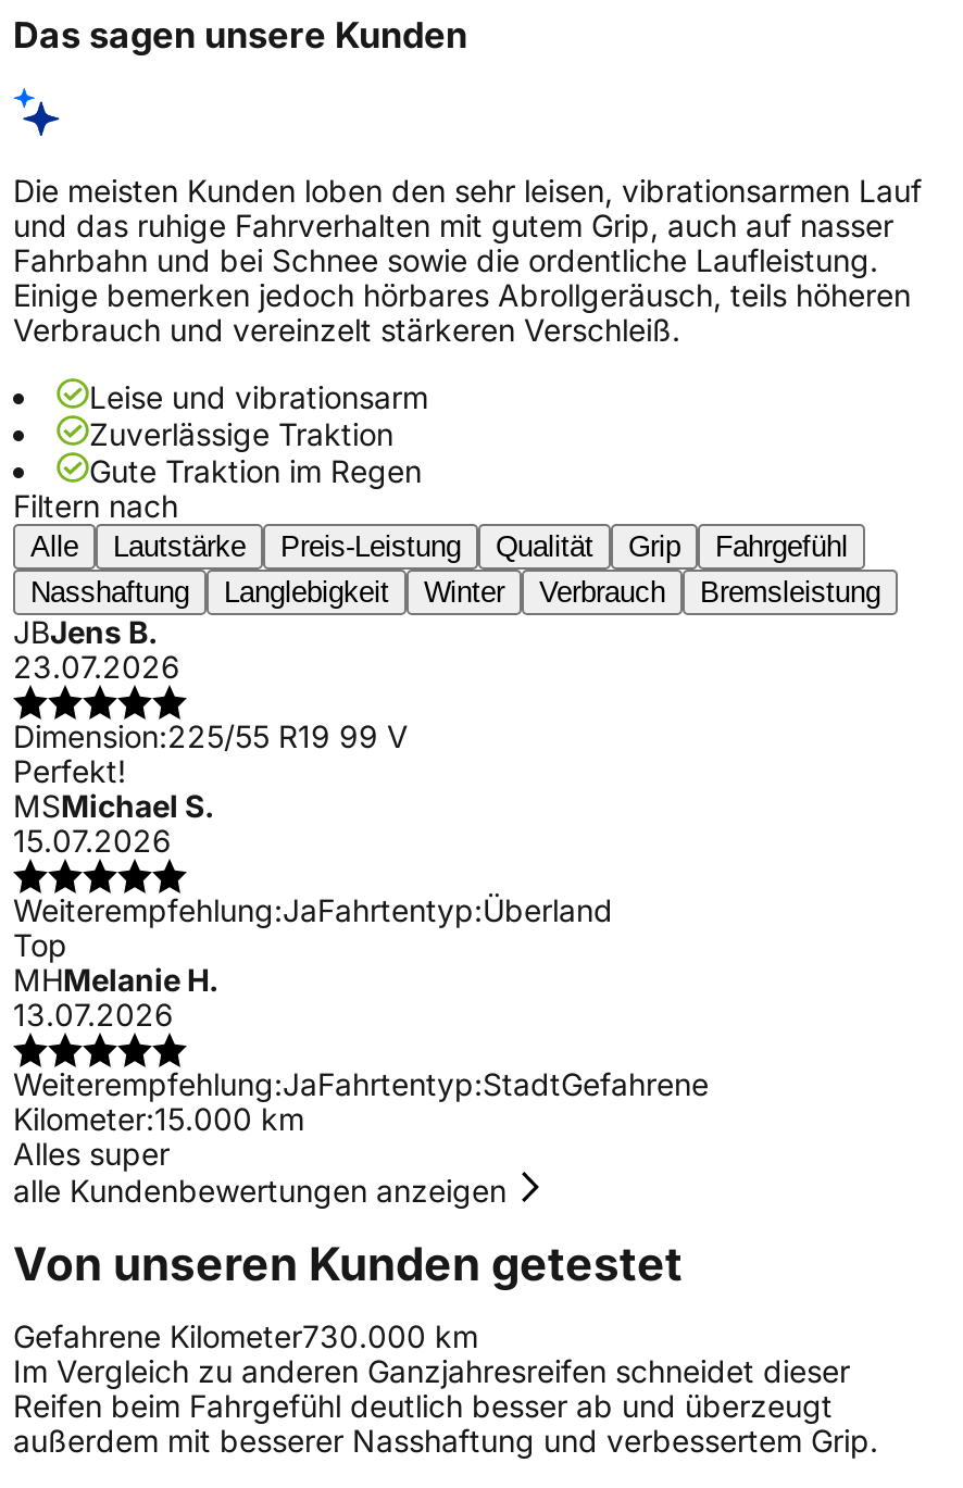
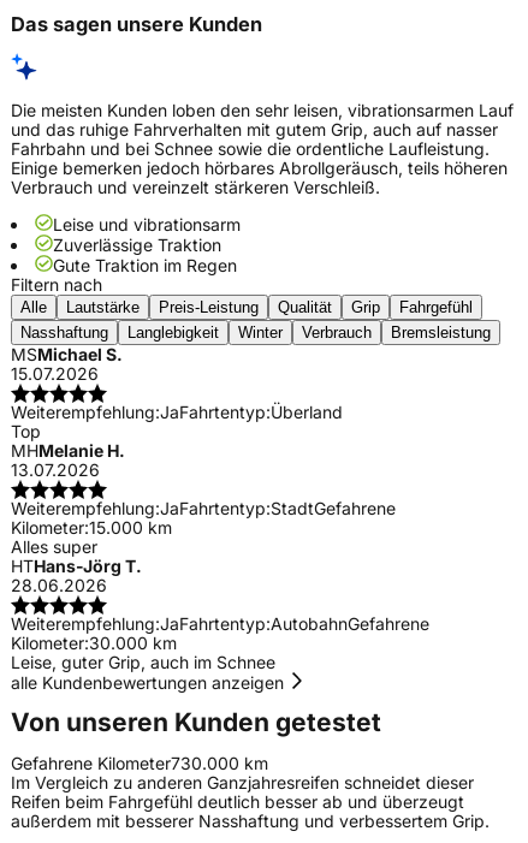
[13,614,409,790] JBJens B. | 23.07.2026 | Dimension:225/55 R19 99 V | Perfekt! -> none
moved [13,788,709,1173] -> [11,344,396,557]: MSMichael S. | 15.07.2026 | Weiterempfehlung:JaFahrtentyp:Überland | ... | Kilometer:15.000 km | Alles super
none -> [11,556,429,672] HTHans-Jörg T. | 28.06.2026 | Weiterempfehlung:JaFahrtentyp:AutobahnGefahrene | Kilometer:30.000 km | Leise, guter Grip, auch im Schnee

